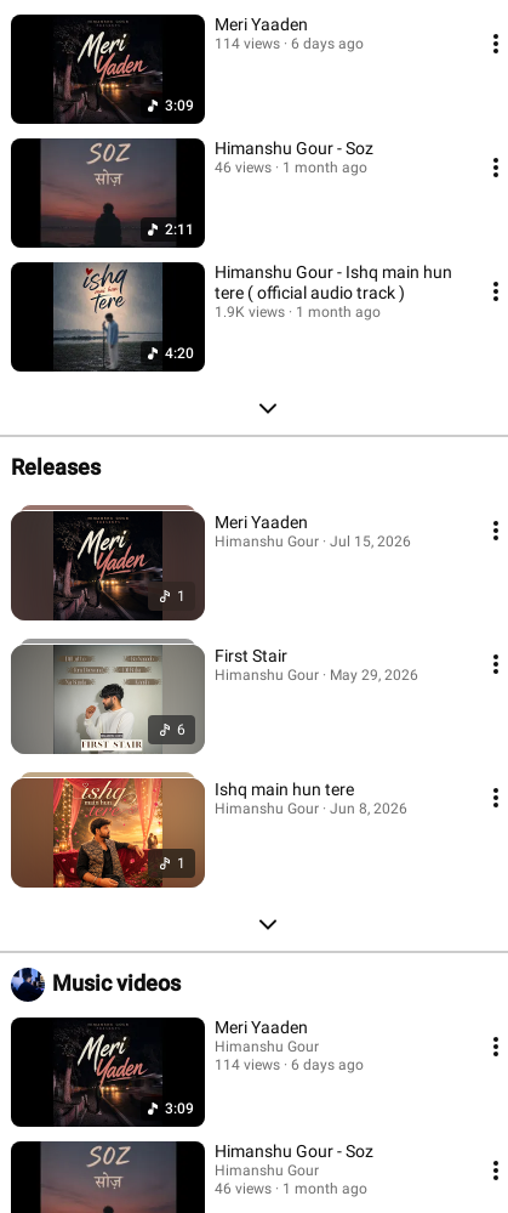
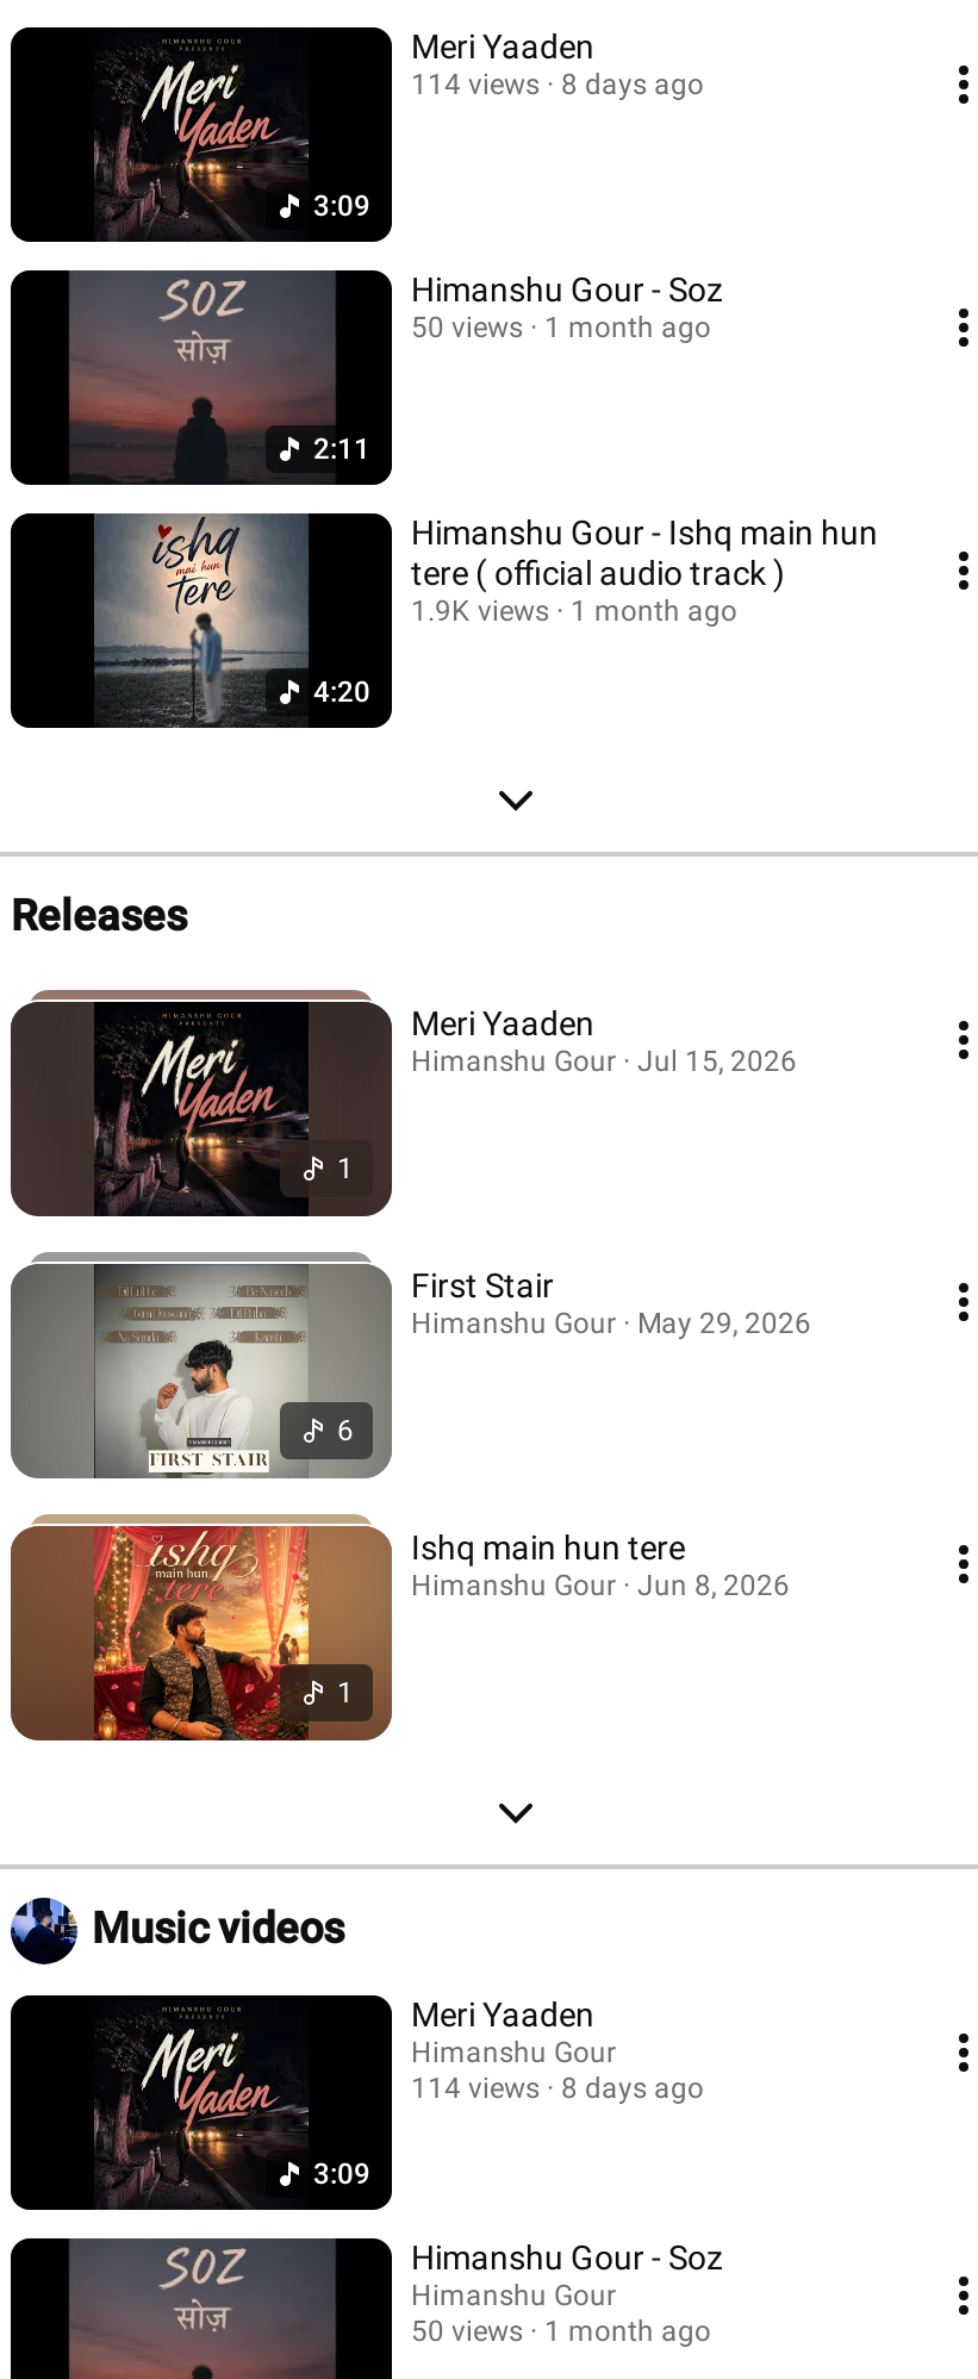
[215,35,364,52] 114 views 6 days ago -> [411,67,704,100] 114 views 8 days ago
[215,158,367,175] 46 views 1 month ago -> [411,310,711,343] 50 views 1 month ago
[215,1056,364,1073] 114 views 6 days ago -> [411,2070,704,2104] 114 views 8 days ago
[215,1180,367,1197] 46 views 1 month ago -> [411,2313,711,2347] 50 views 1 month ago

